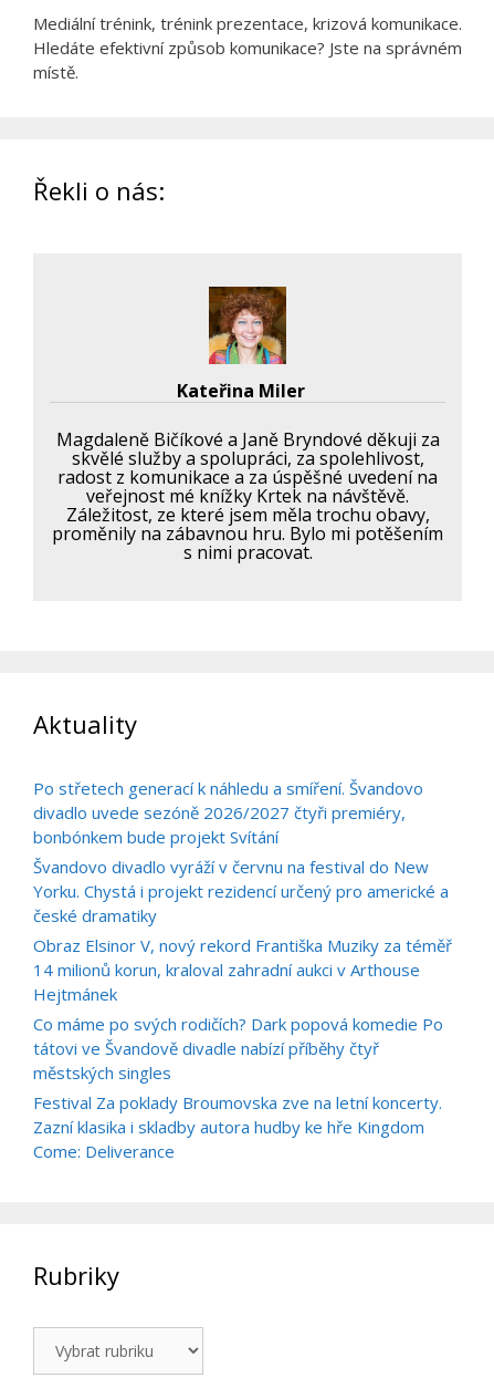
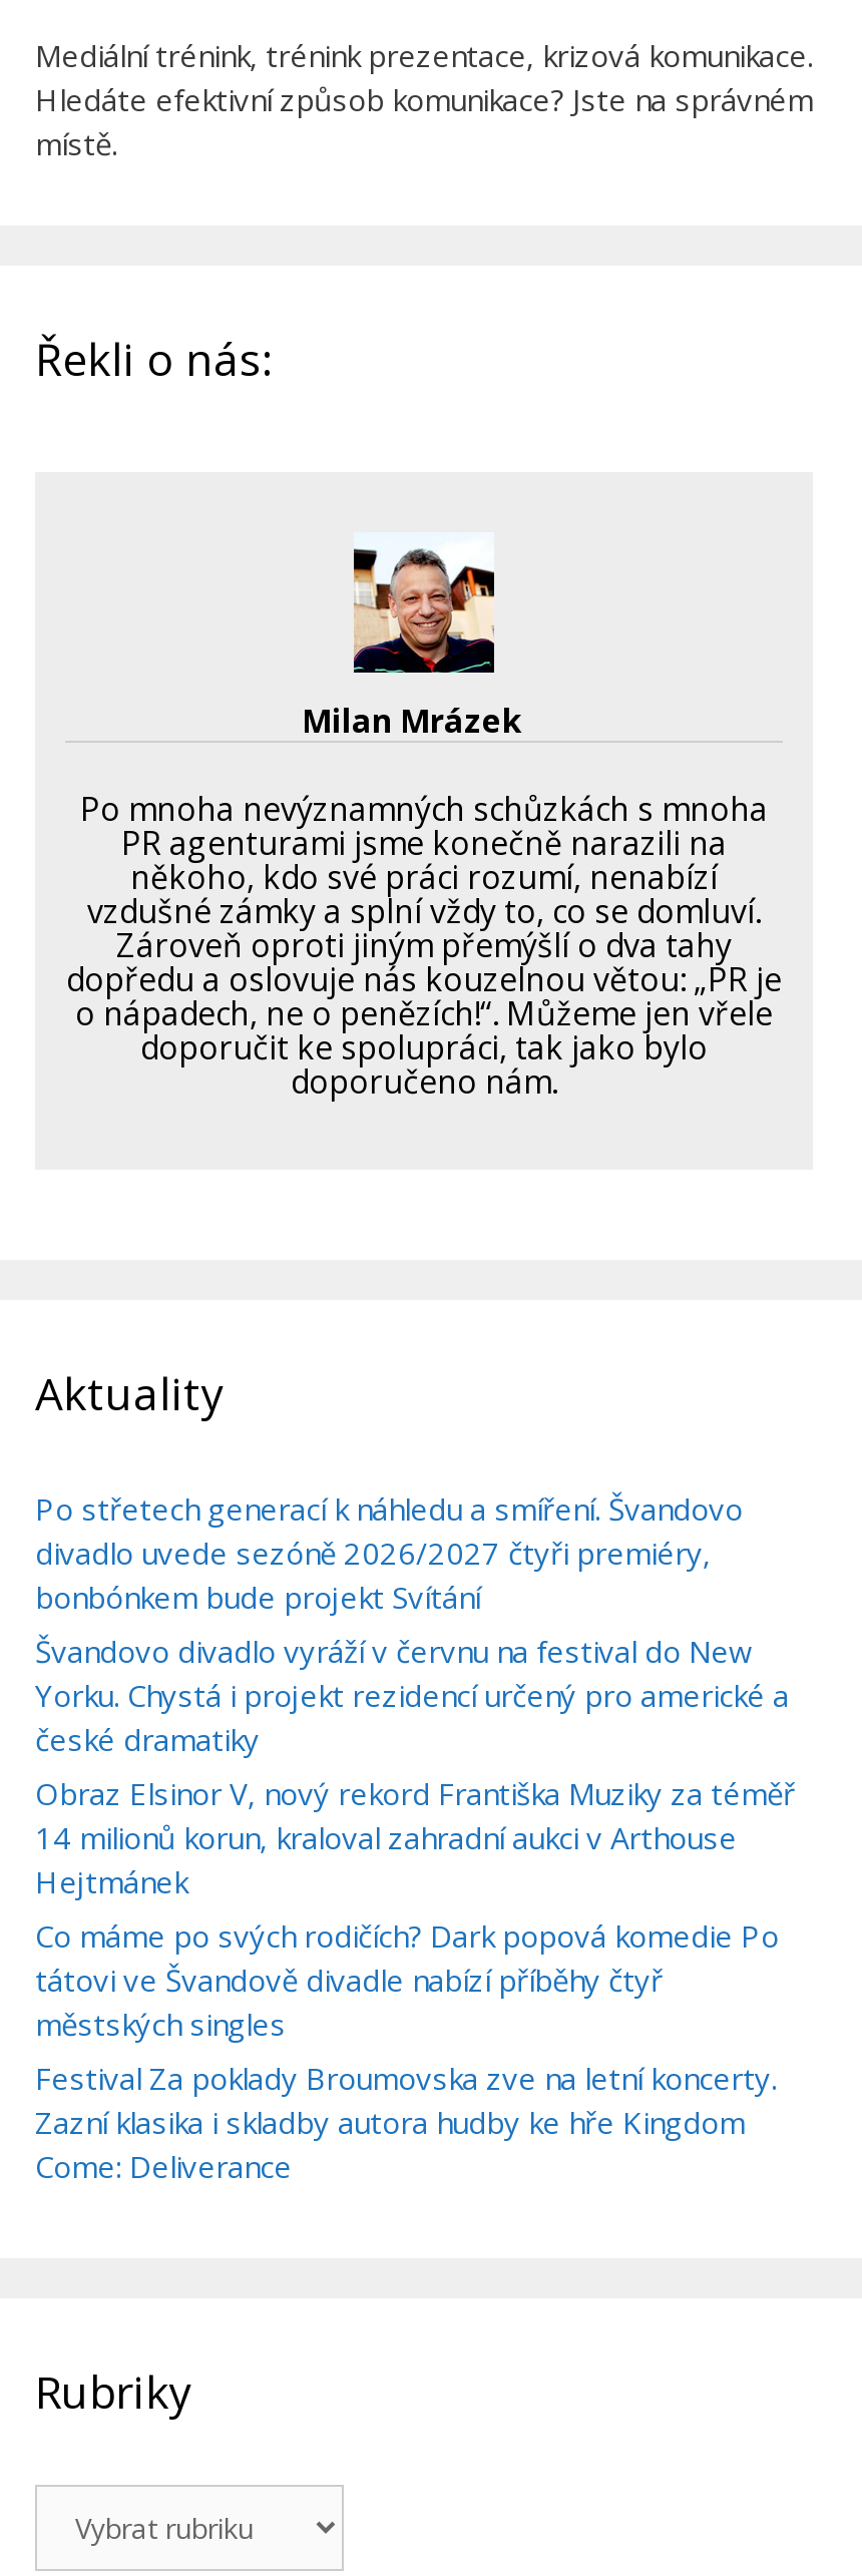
[208,286,287,333] [image] -> [352,530,496,675] [image]
[177,379,318,403] Kateřina Miler -> [302,699,546,743] Milan Mrázek
[52,427,443,565] Magdaleně Bičíkové a Janě Bryndové děkuji za | skvělé služby a spolupráci, za spolehlivost, | radost z komunikace a za úspěšné uvedení na | veřejnost mé knížky Krtek na návštěvě. | Záležitost, ze které jsem měla trochu obavy, | proměnily na zábavnou hru. Bylo mi potěšením | s nimi pracovat. -> [66,787,782,1104] Po mnoha nevýznamných schůzkách s mnoha | PR agenturami jsme konečně narazili na | někoho, kdo své práci rozumí, nenabízí | vzdušné zámky a splní vždy to, co se domluví. | Zároveň oproti jiným přemýšlí o dva tahy | dopředu a oslovuje nás kouzelnou větou: „PR je | o nápadech, ne o penězích!“. Můžeme jen vřele | doporučit ke spolupráci, tak jako bylo | doporučeno nám.

